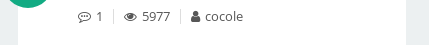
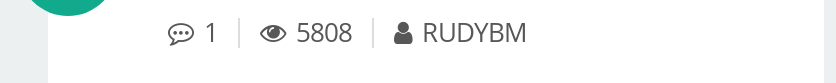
[142,7,243,25] 5977 | cocole -> [296,14,528,50] 5808 | RUDYBM

